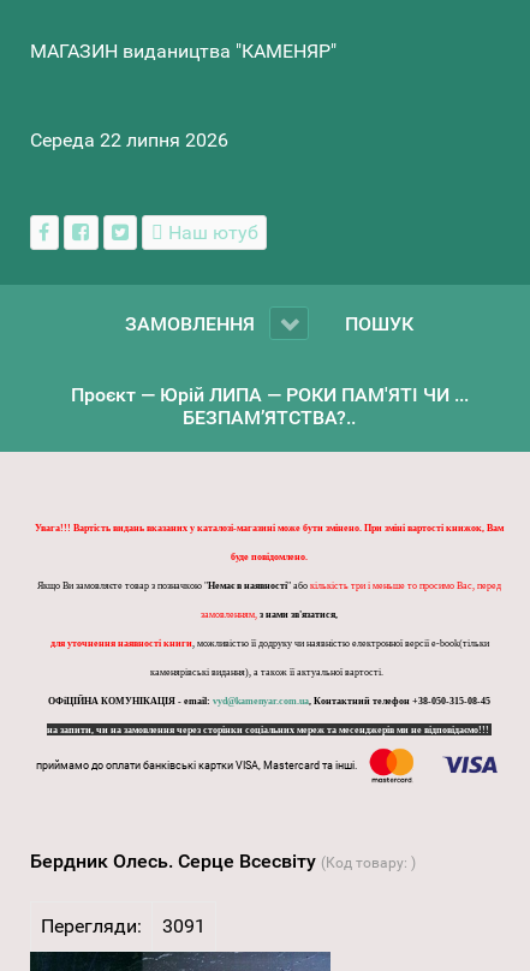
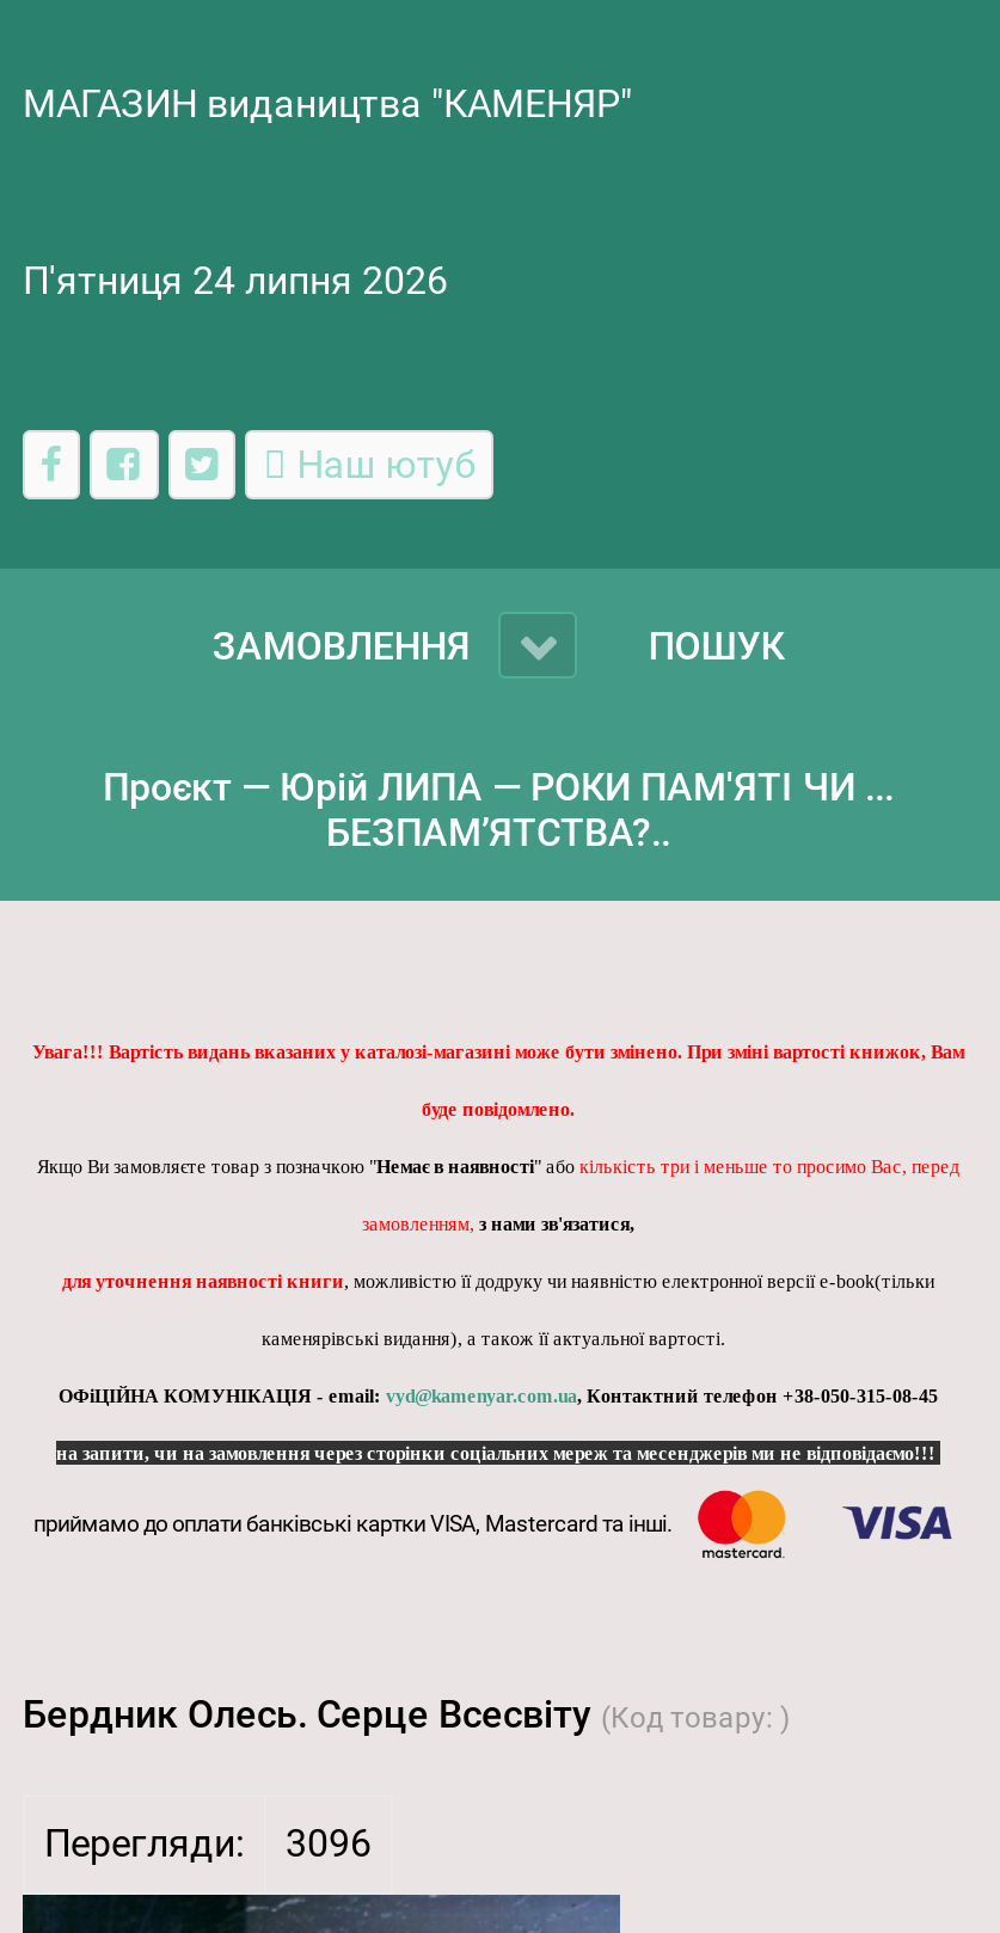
[30,129,228,151] Середа 22 липня 2026 -> [23,258,448,303] П'ятниця 24 липня 2026
[41,915,206,938] Перегляди: 3091 -> [44,1821,372,1867] Перегляди: 3096

